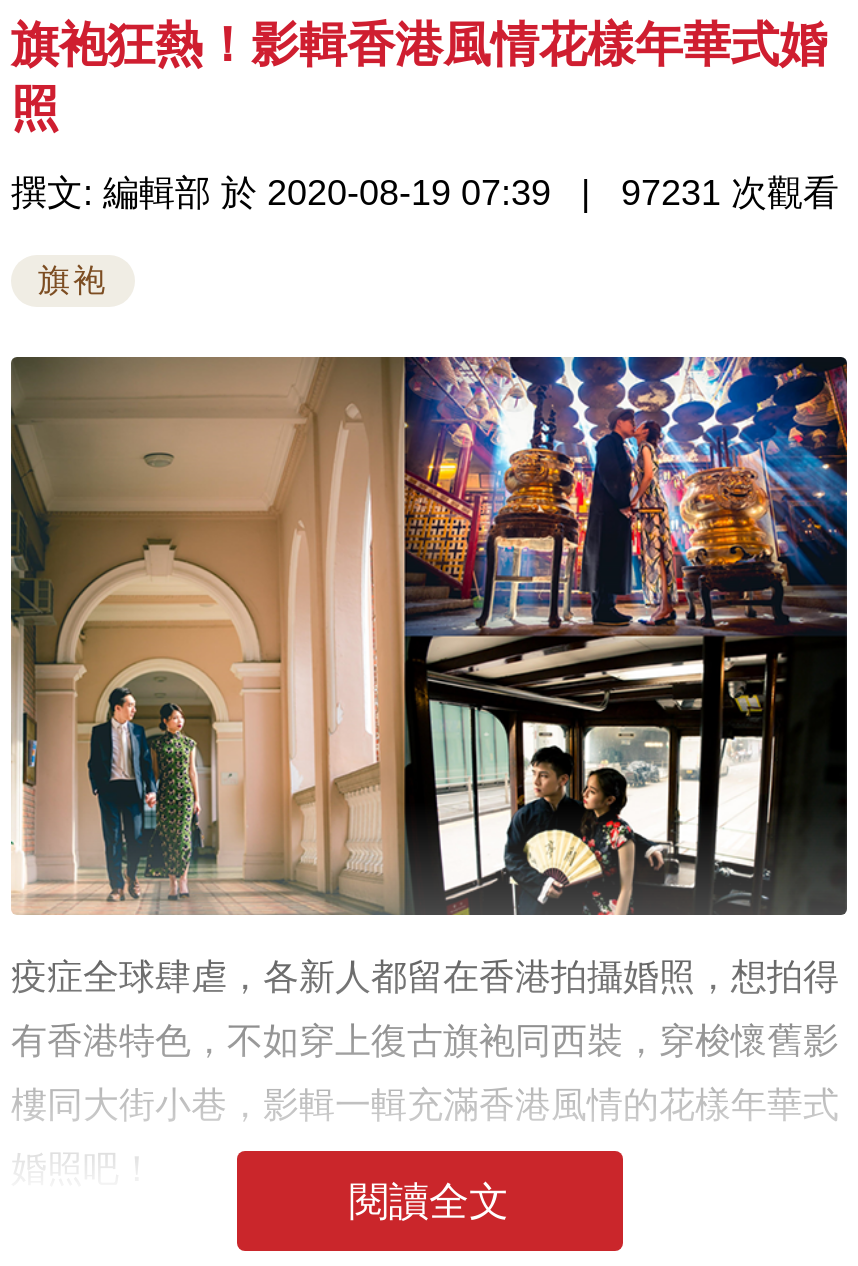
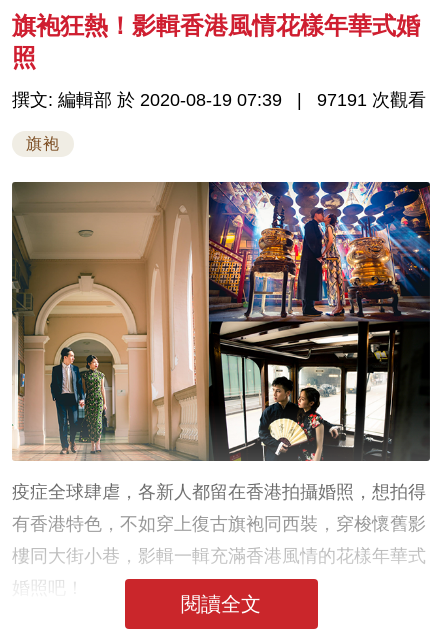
[11,173,839,213] 撰文: 編輯部 於 2020-08-19 07:39 97231 次觀看 -> [12,90,426,110] 撰文: 編輯部 於 2020-08-19 07:39 97191 次觀看

